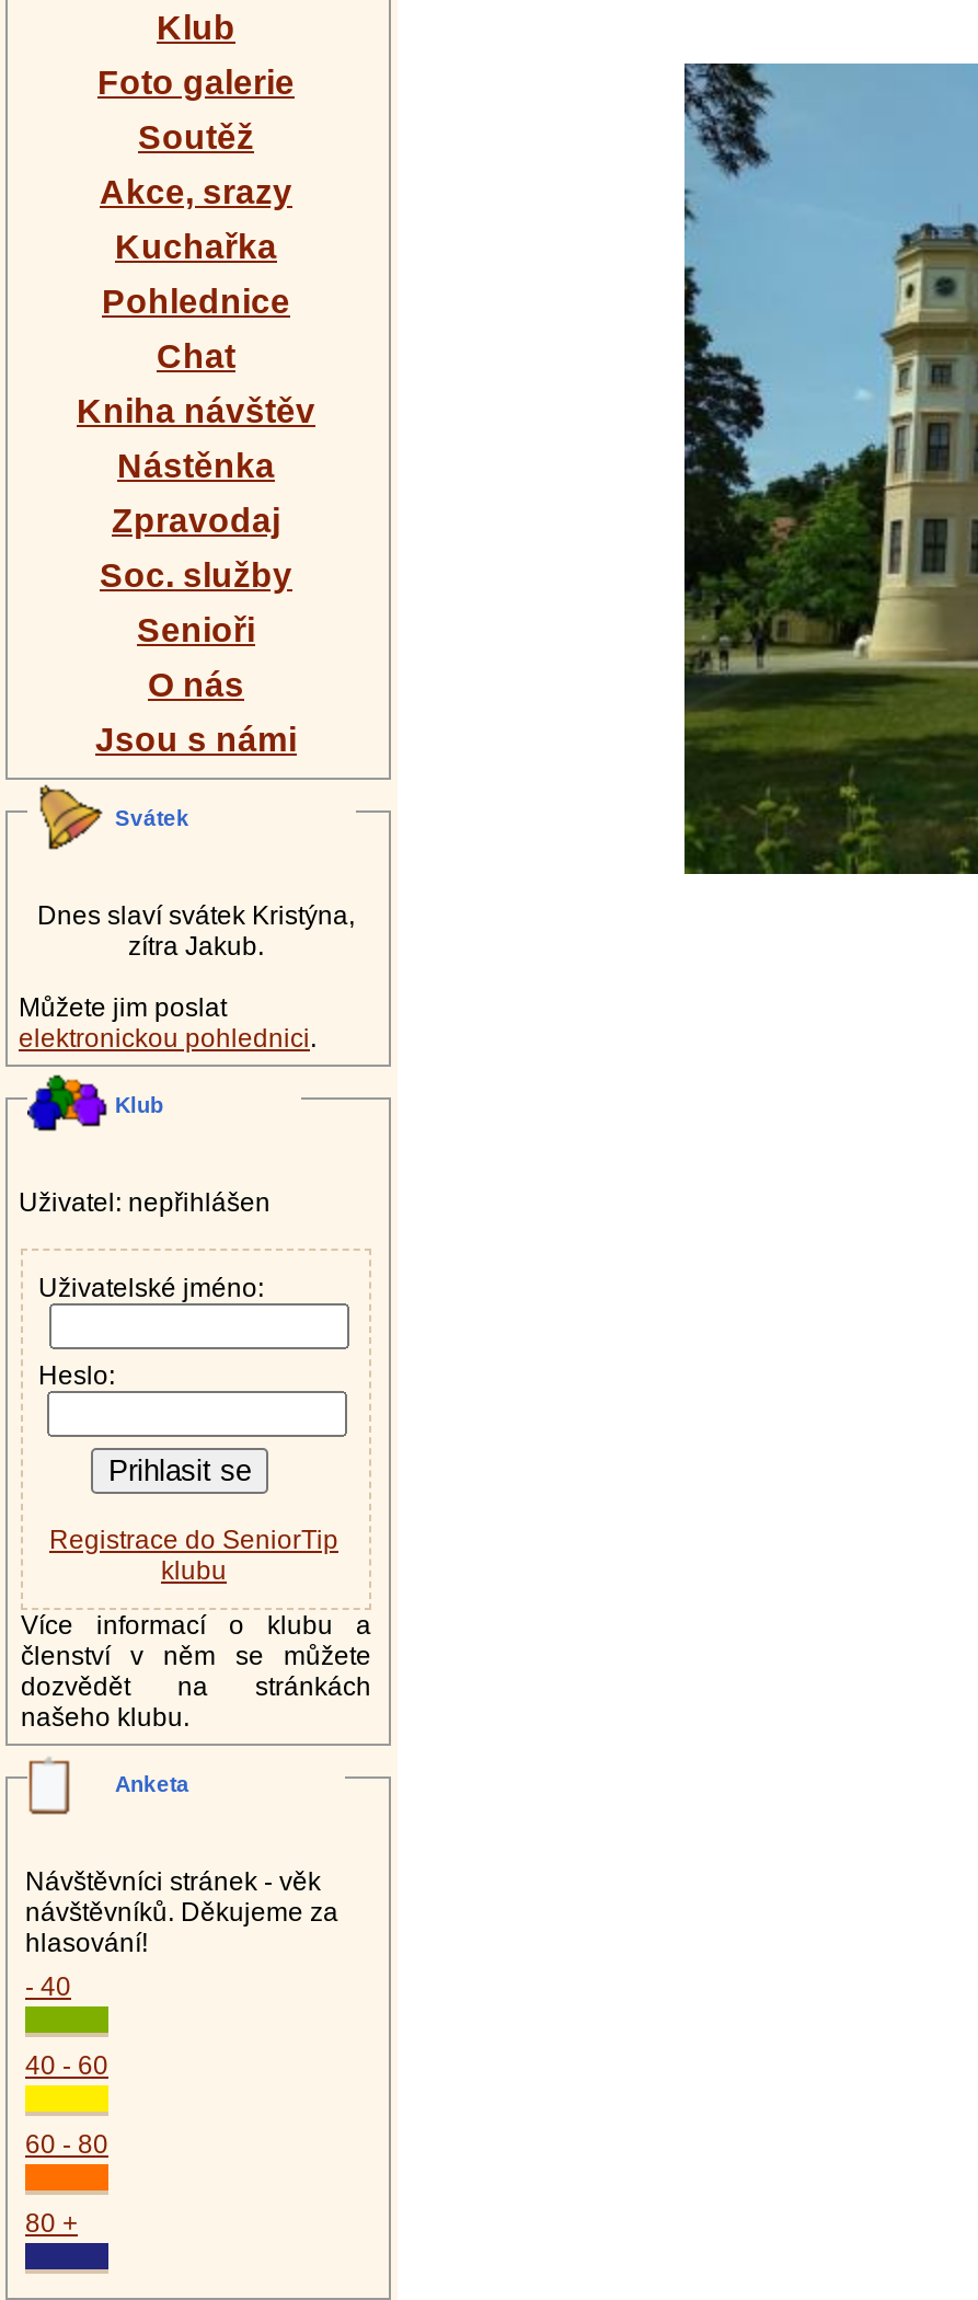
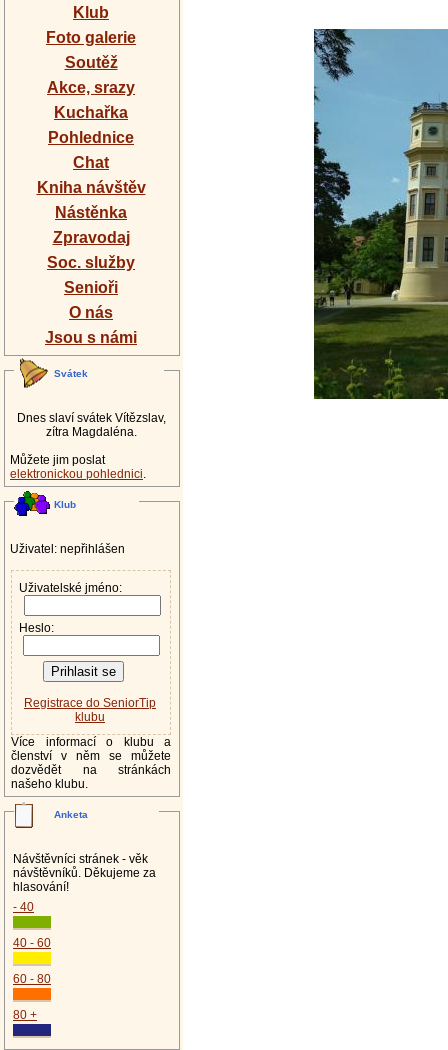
[37,900,355,931] Dnes slaví svátek Kristýna, -> [16,411,165,425] Dnes slaví svátek Vítězslav,
[128,931,264,962] zítra Jakub. -> [45,425,136,439] zítra Magdaléna.

